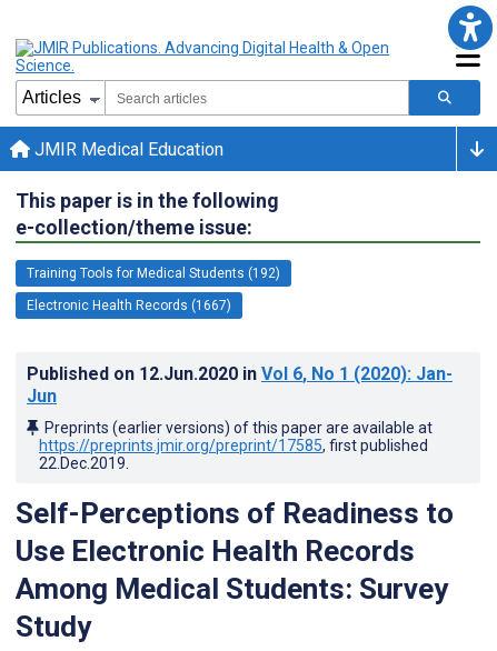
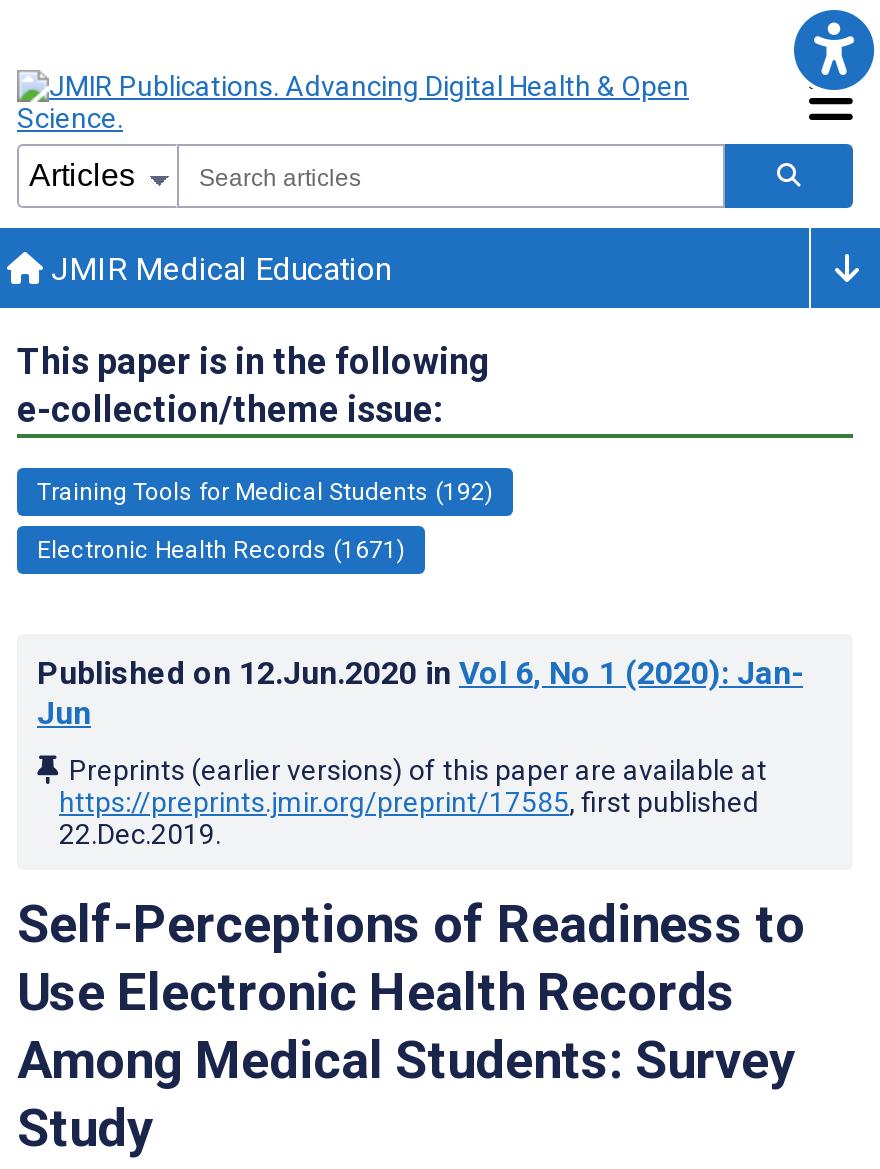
[27,298,231,313] Electronic Health Records (1667) -> [37,536,405,564] Electronic Health Records (1671)

